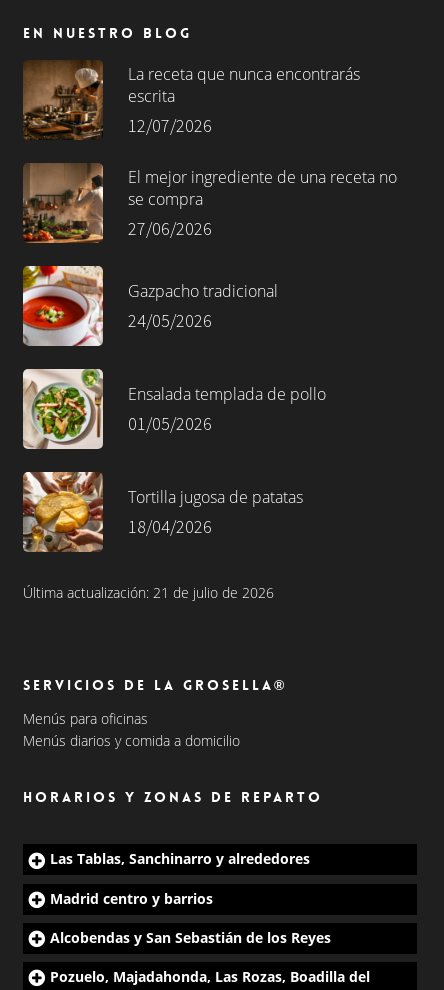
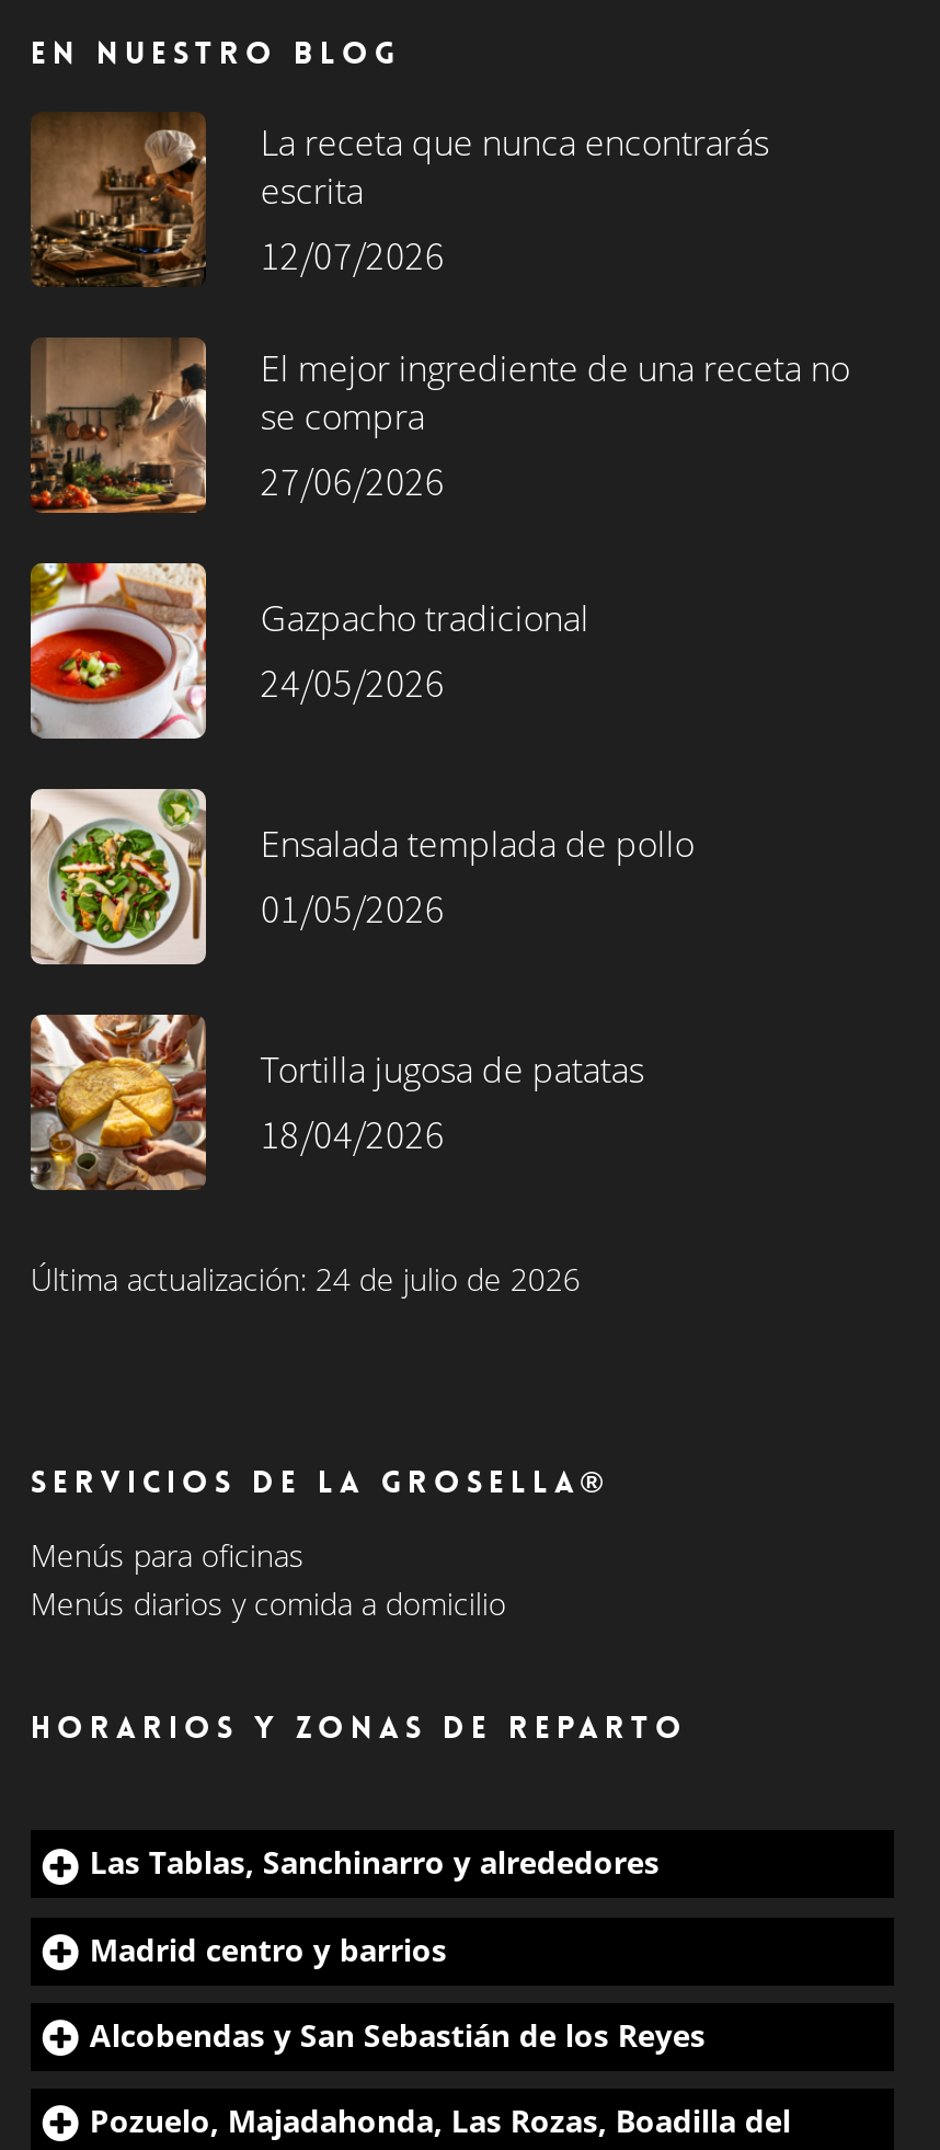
[23,583,274,602] Última actualización: 21 de julio de 2026 -> [30,1259,580,1301] Última actualización: 24 de julio de 2026

